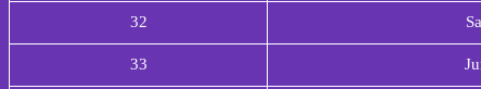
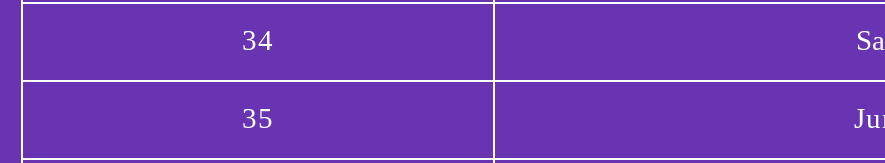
[130,13,147,30] 32 -> [242,24,274,56] 34
[130,55,147,73] 33 -> [242,102,274,134] 35

